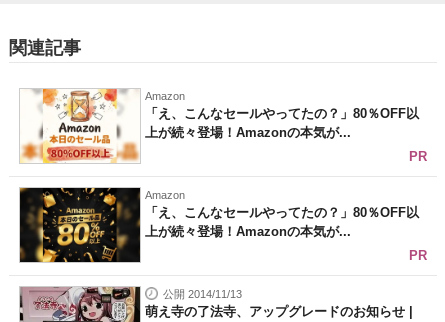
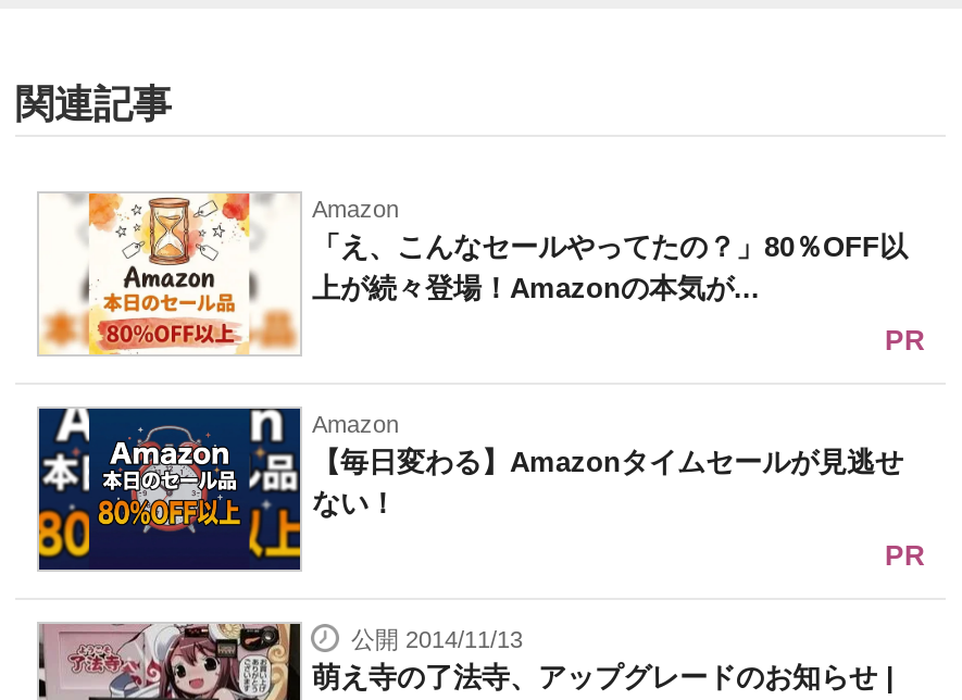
[19,187,419,263] [image] | 「え、こんなセールやってたの？」80％OFF以 | 上が続々登場！Amazonの本気が... -> [37,407,903,572] [image] | 【毎日変わる】Amazonタイムセールが見逃せ | ない！

